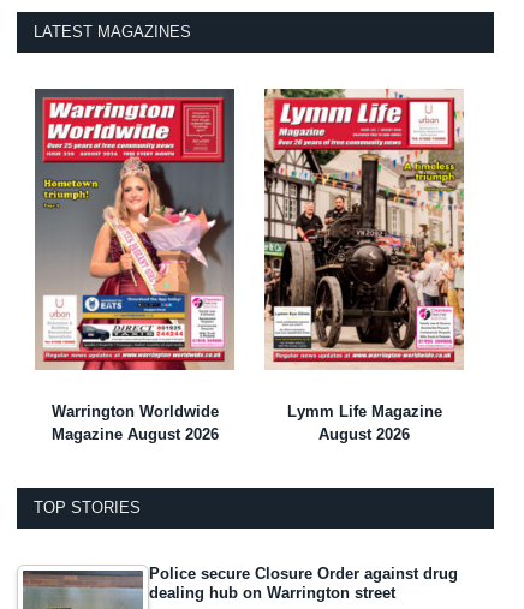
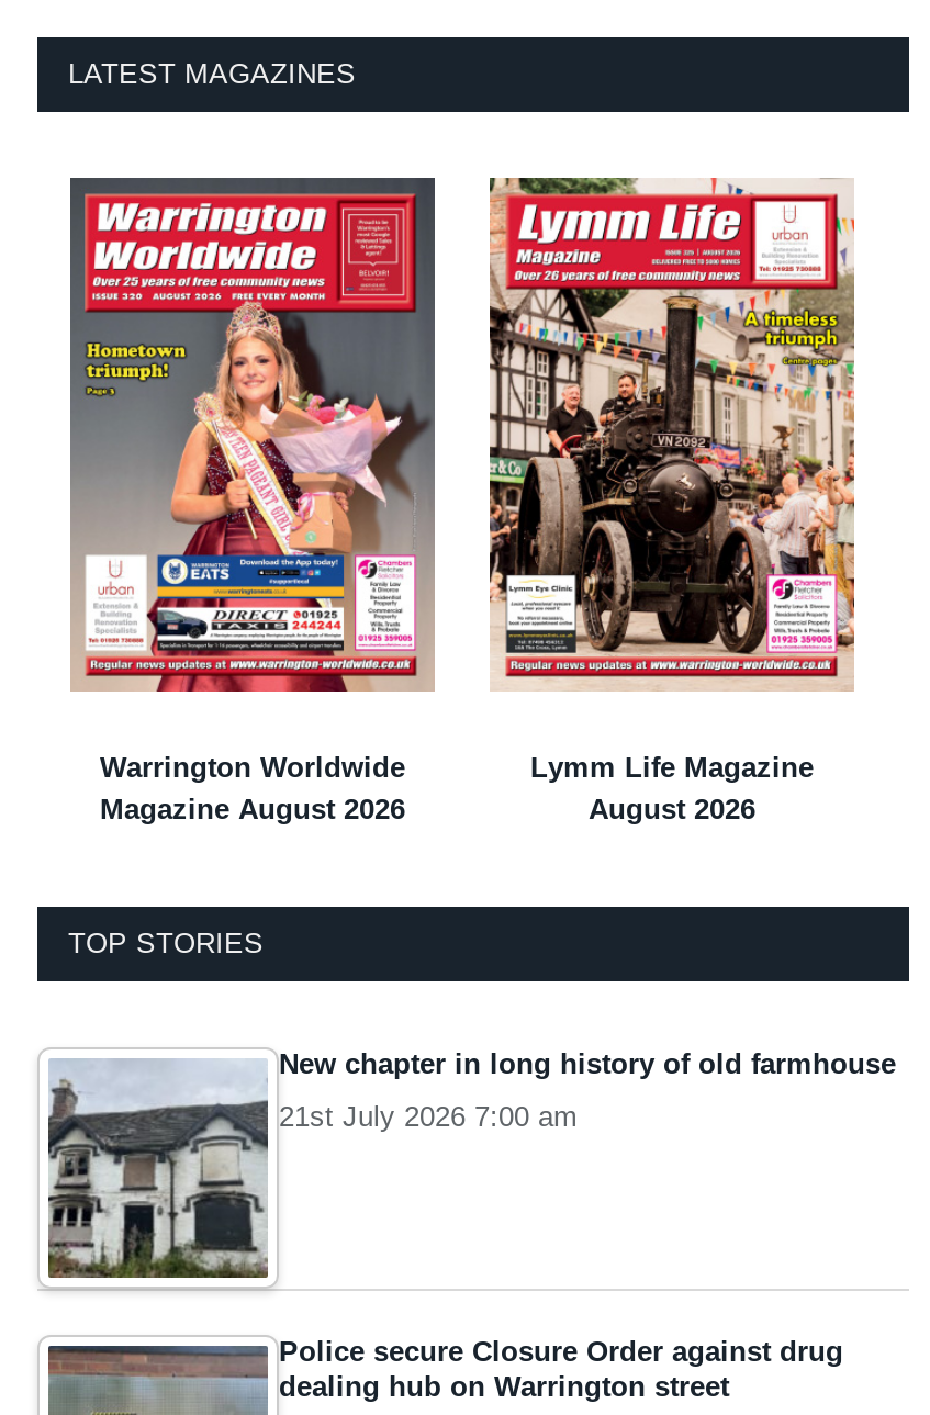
none -> [48,1048,896,1291] [image] | New chapter in long history of old farmhouse | 21st July 2026 7:00 am

